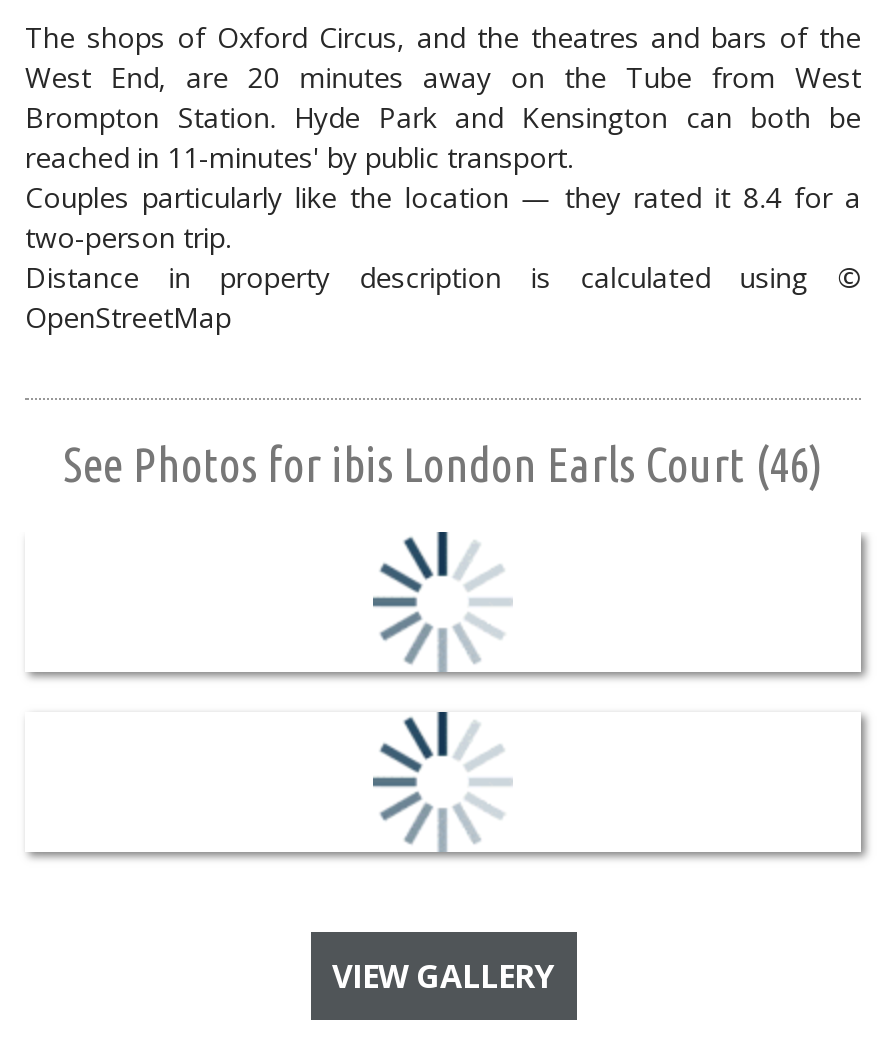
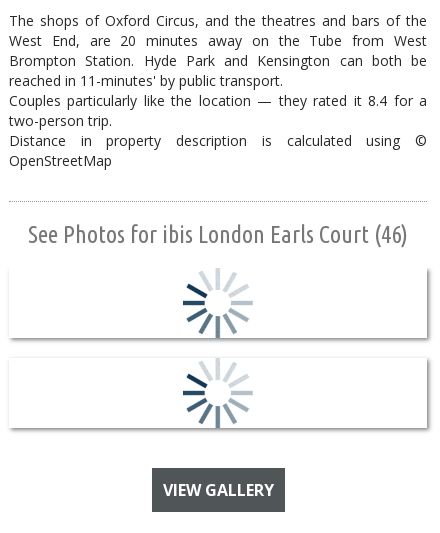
[377,530,497,668] [image] -> [184,268,251,338] [image]
[377,710,497,848] [image] -> [184,358,251,428] [image]

